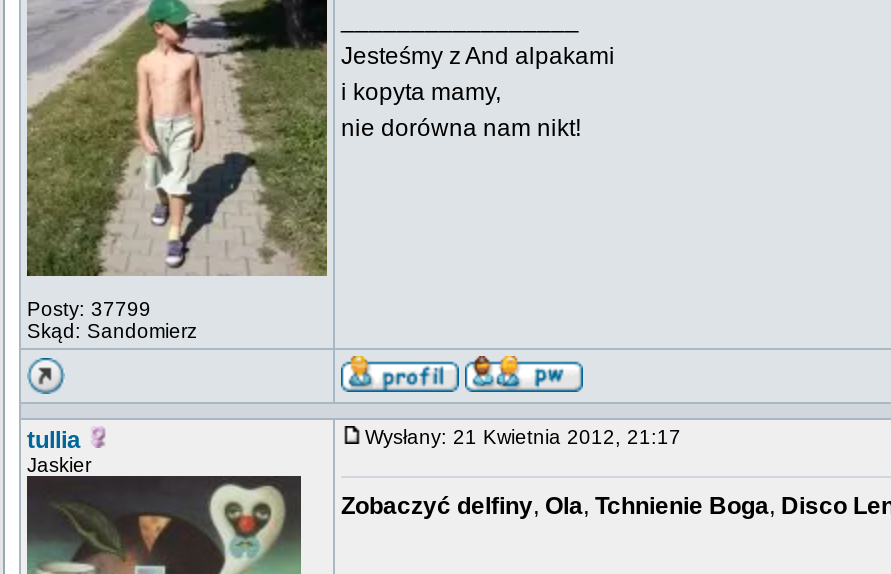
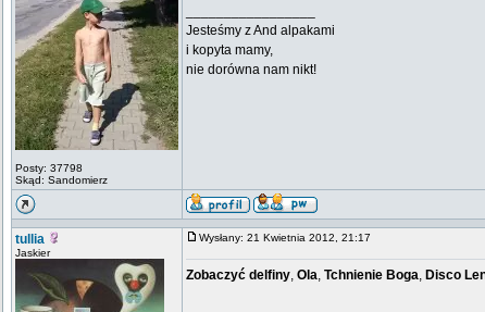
[27,298,151,320] Posty: 37799 -> [15,162,83,174] Posty: 37798

